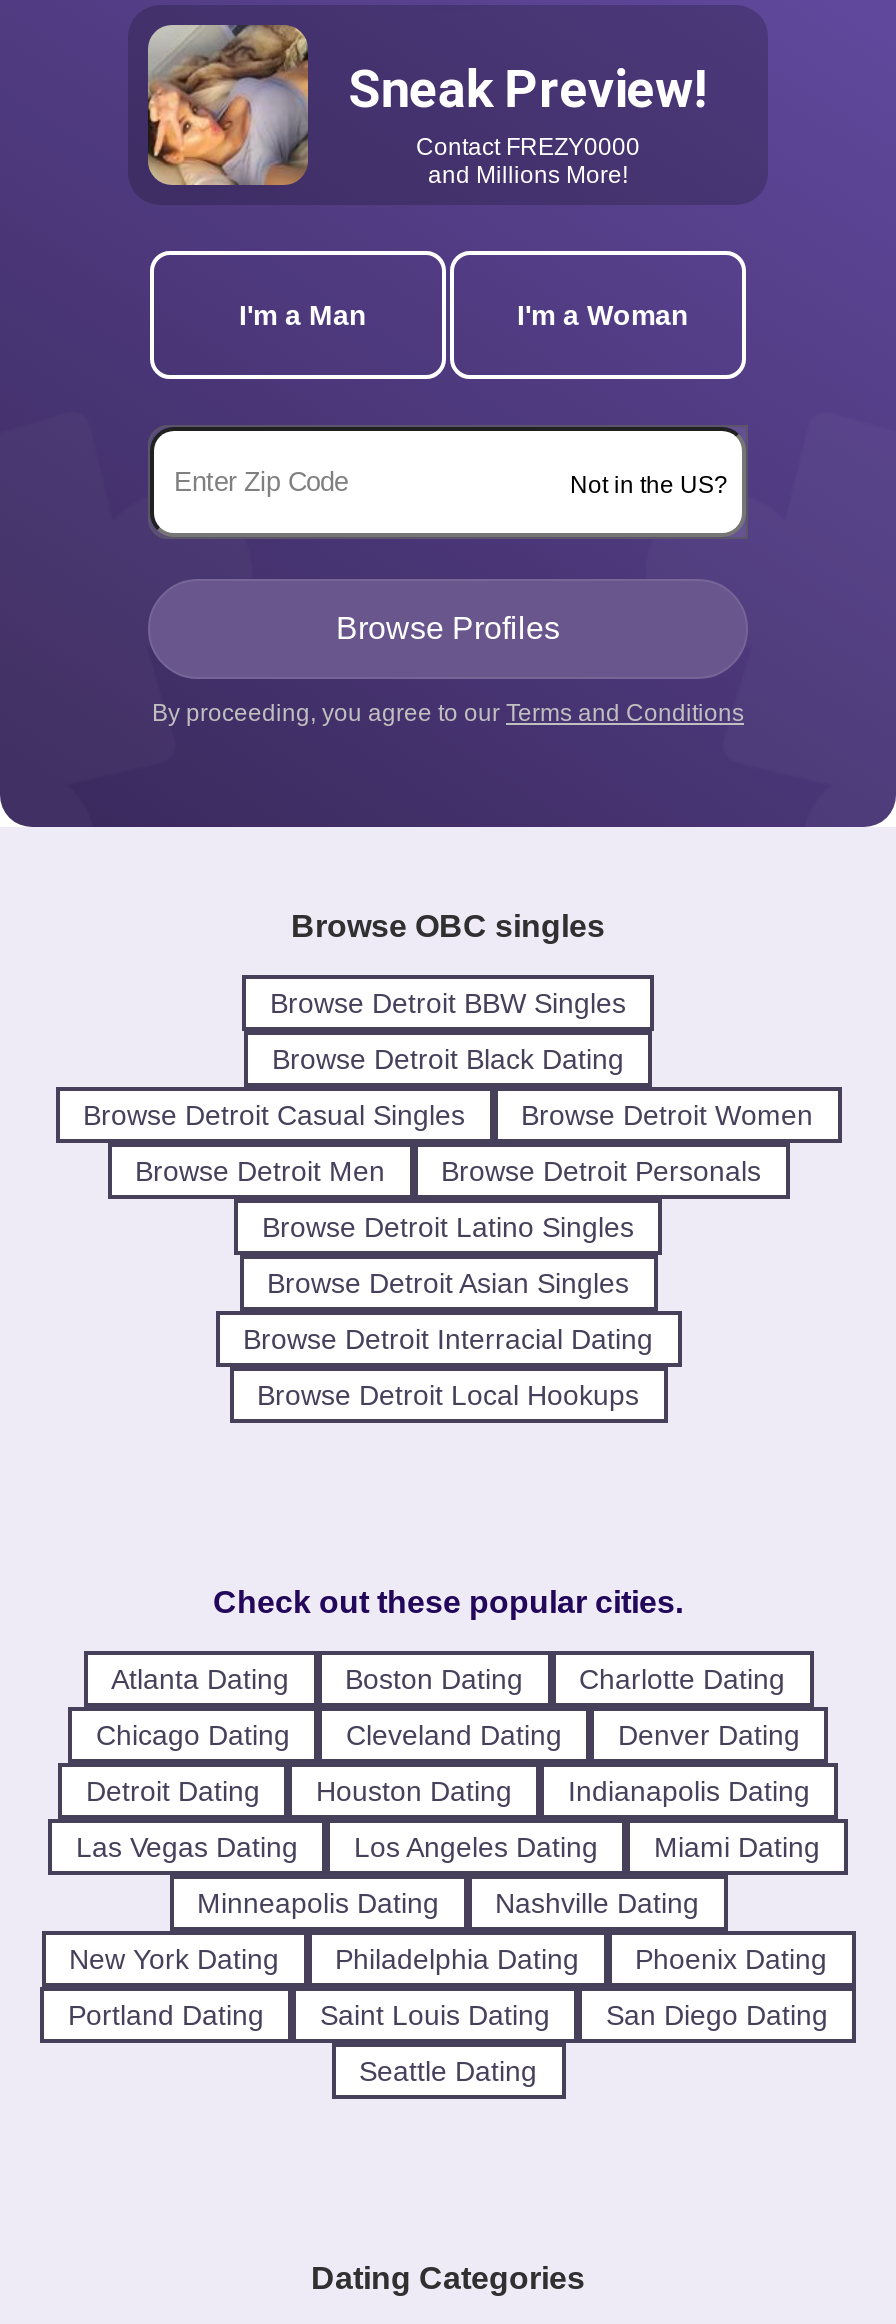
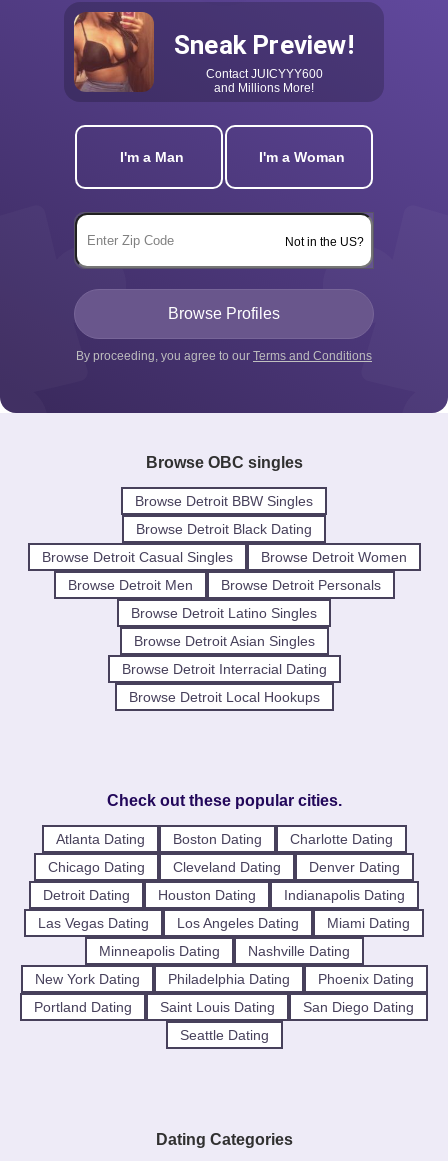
[148,23,310,187] [image] -> [73,11,155,92] [image]
[416,134,640,162] Contact FREZY0000 -> [205,66,322,80] Contact JUICYYY600

